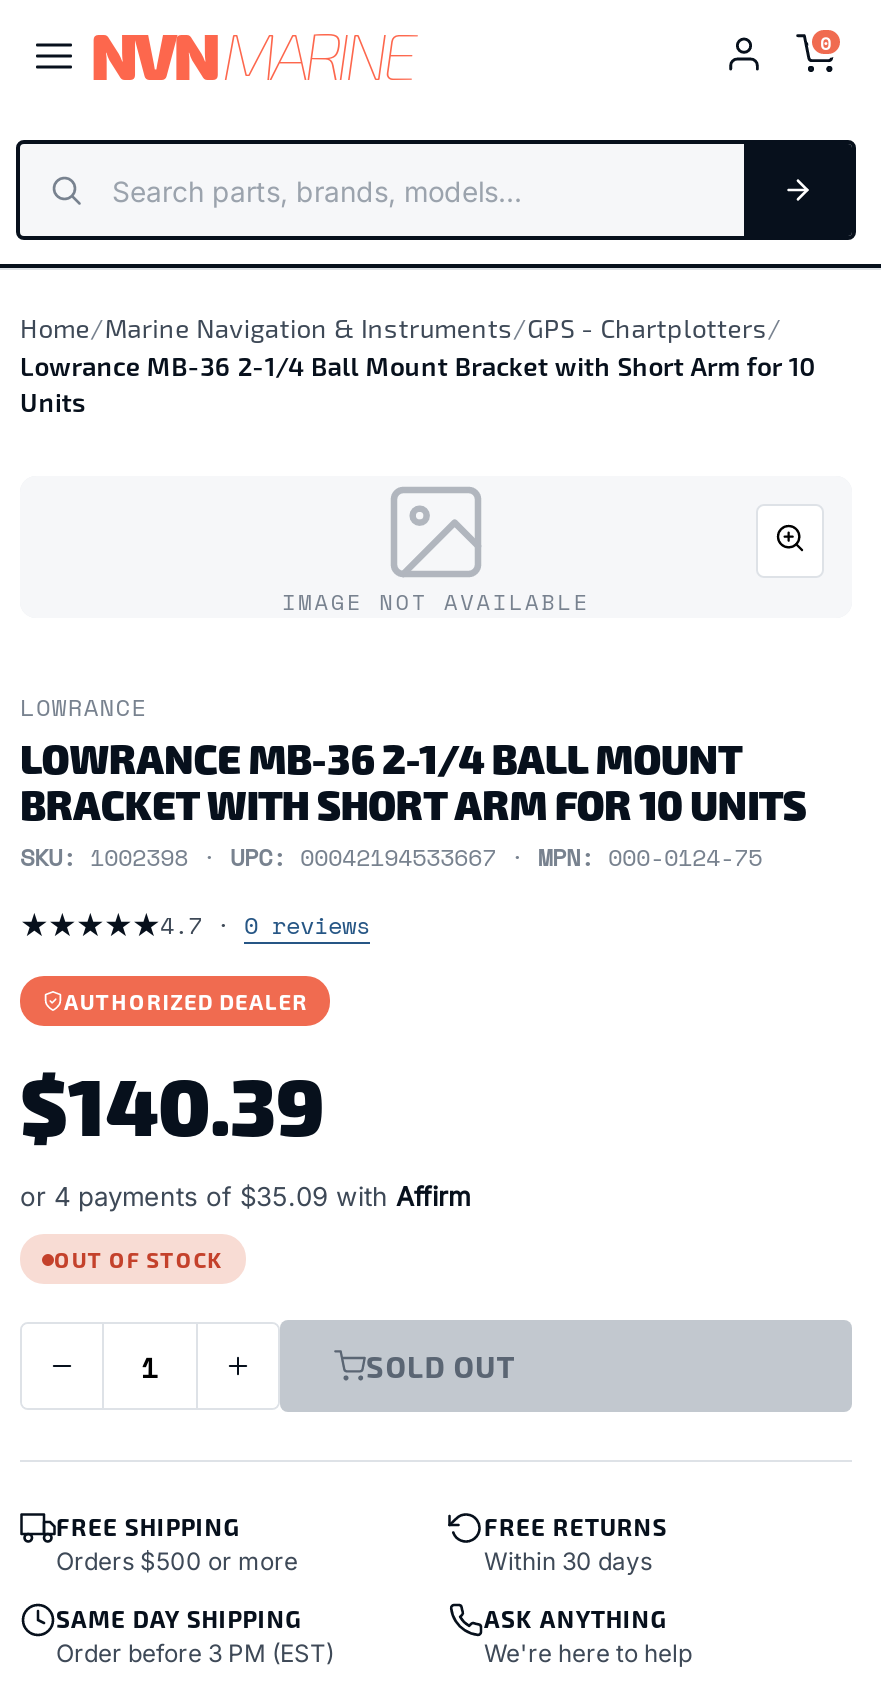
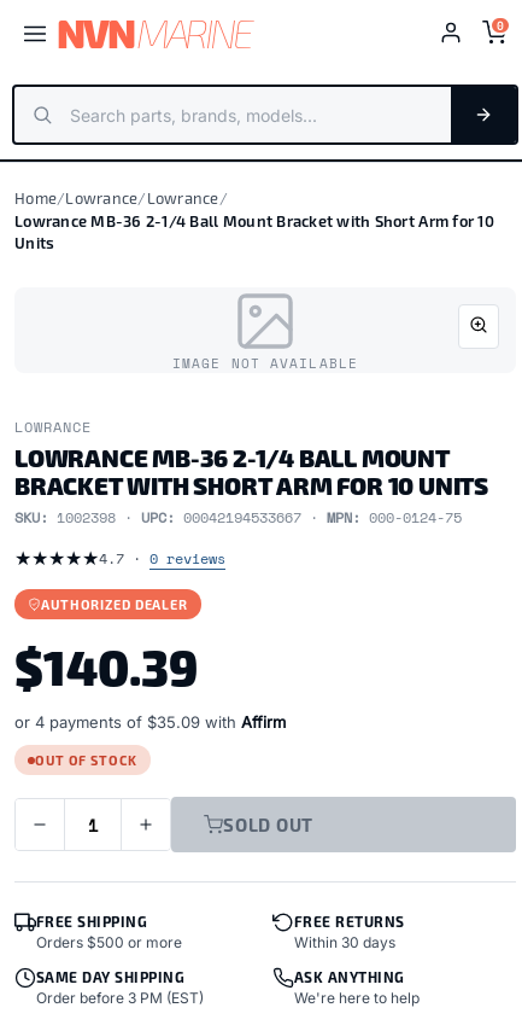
[20,312,782,344] Home/Marine Navigation & Instruments/GPS - Chartplotters/ -> [14,188,228,208] Home/Lowrance/Lowrance/

